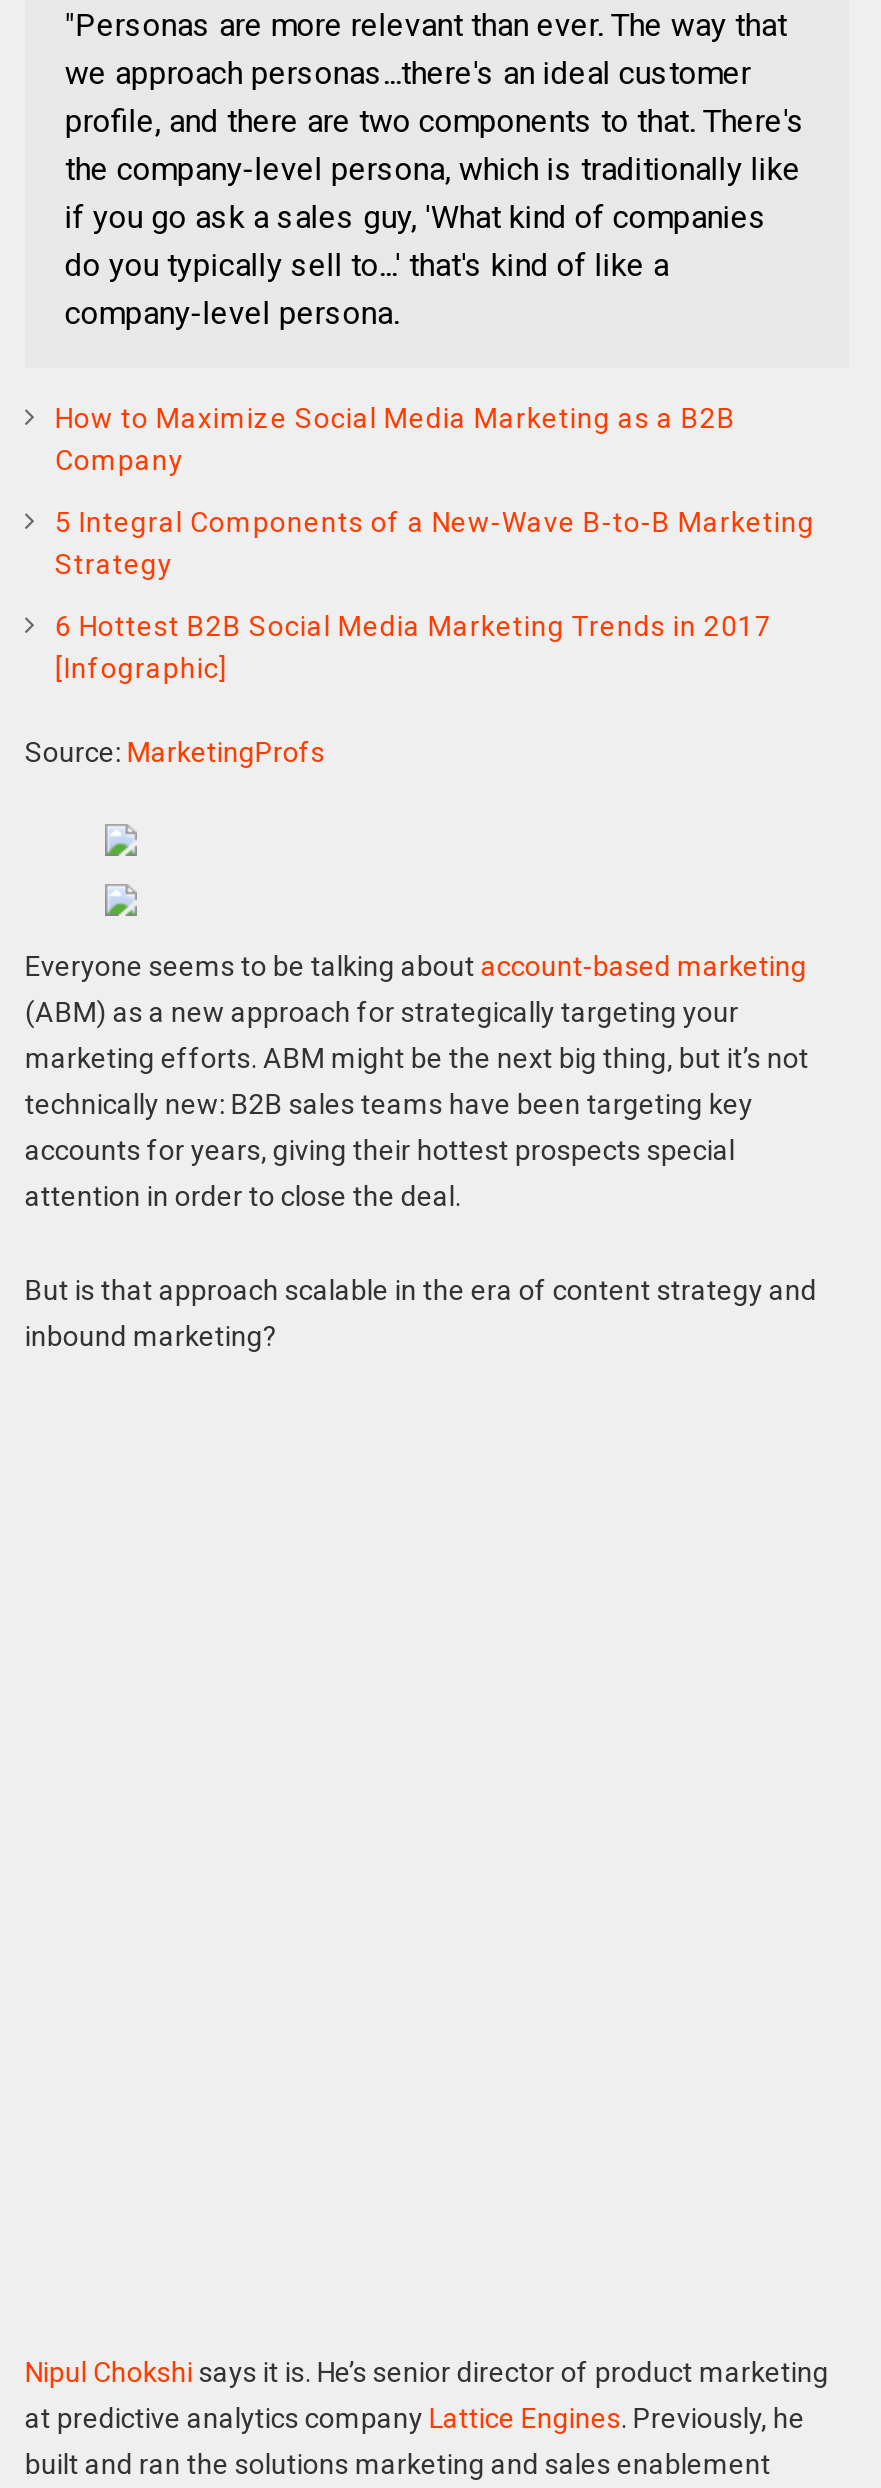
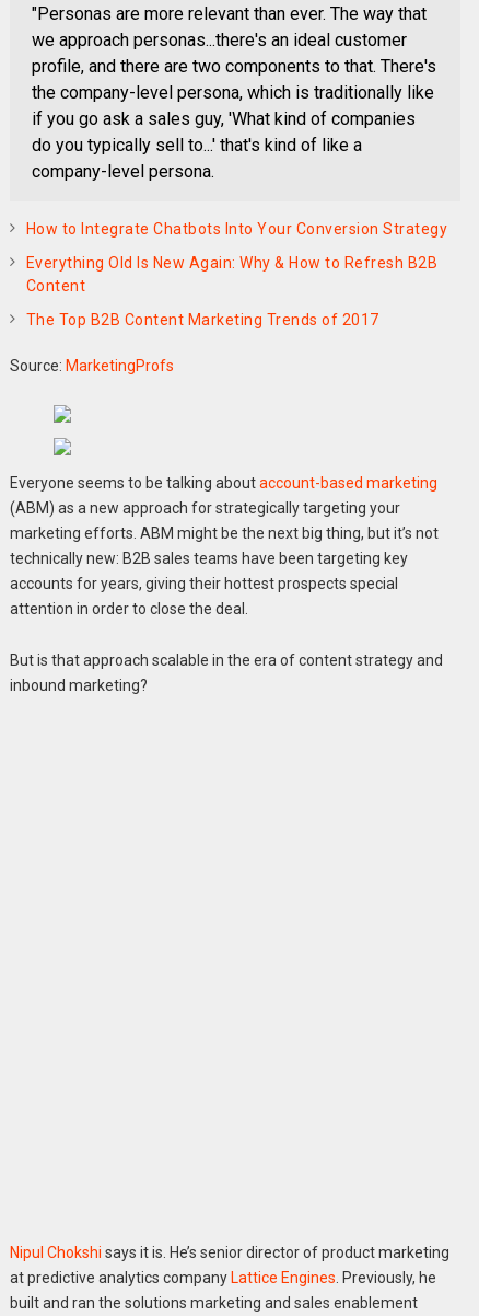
[55,402,736,476] How to Maximize Social Media Marketing as a B2B | Company -> [26,220,448,238] How to Integrate Chatbots Into Your Conversion Strategy
[55,506,815,580] 5 Integral Components of a New-Wave B-to-B Marketing | Strategy -> [26,254,438,295] Everything Old Is New Again: Why & How to Refresh B2B | Content
[55,610,772,684] 6 Hottest B2B Social Media Marketing Trends in 2017 | [Infographic] -> [26,311,379,328] The Top B2B Content Marketing Trends of 2017

